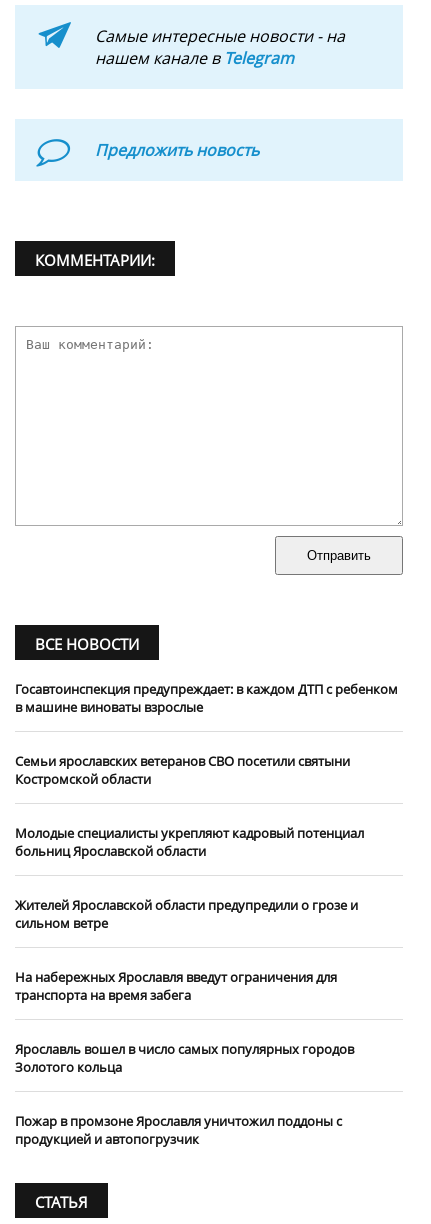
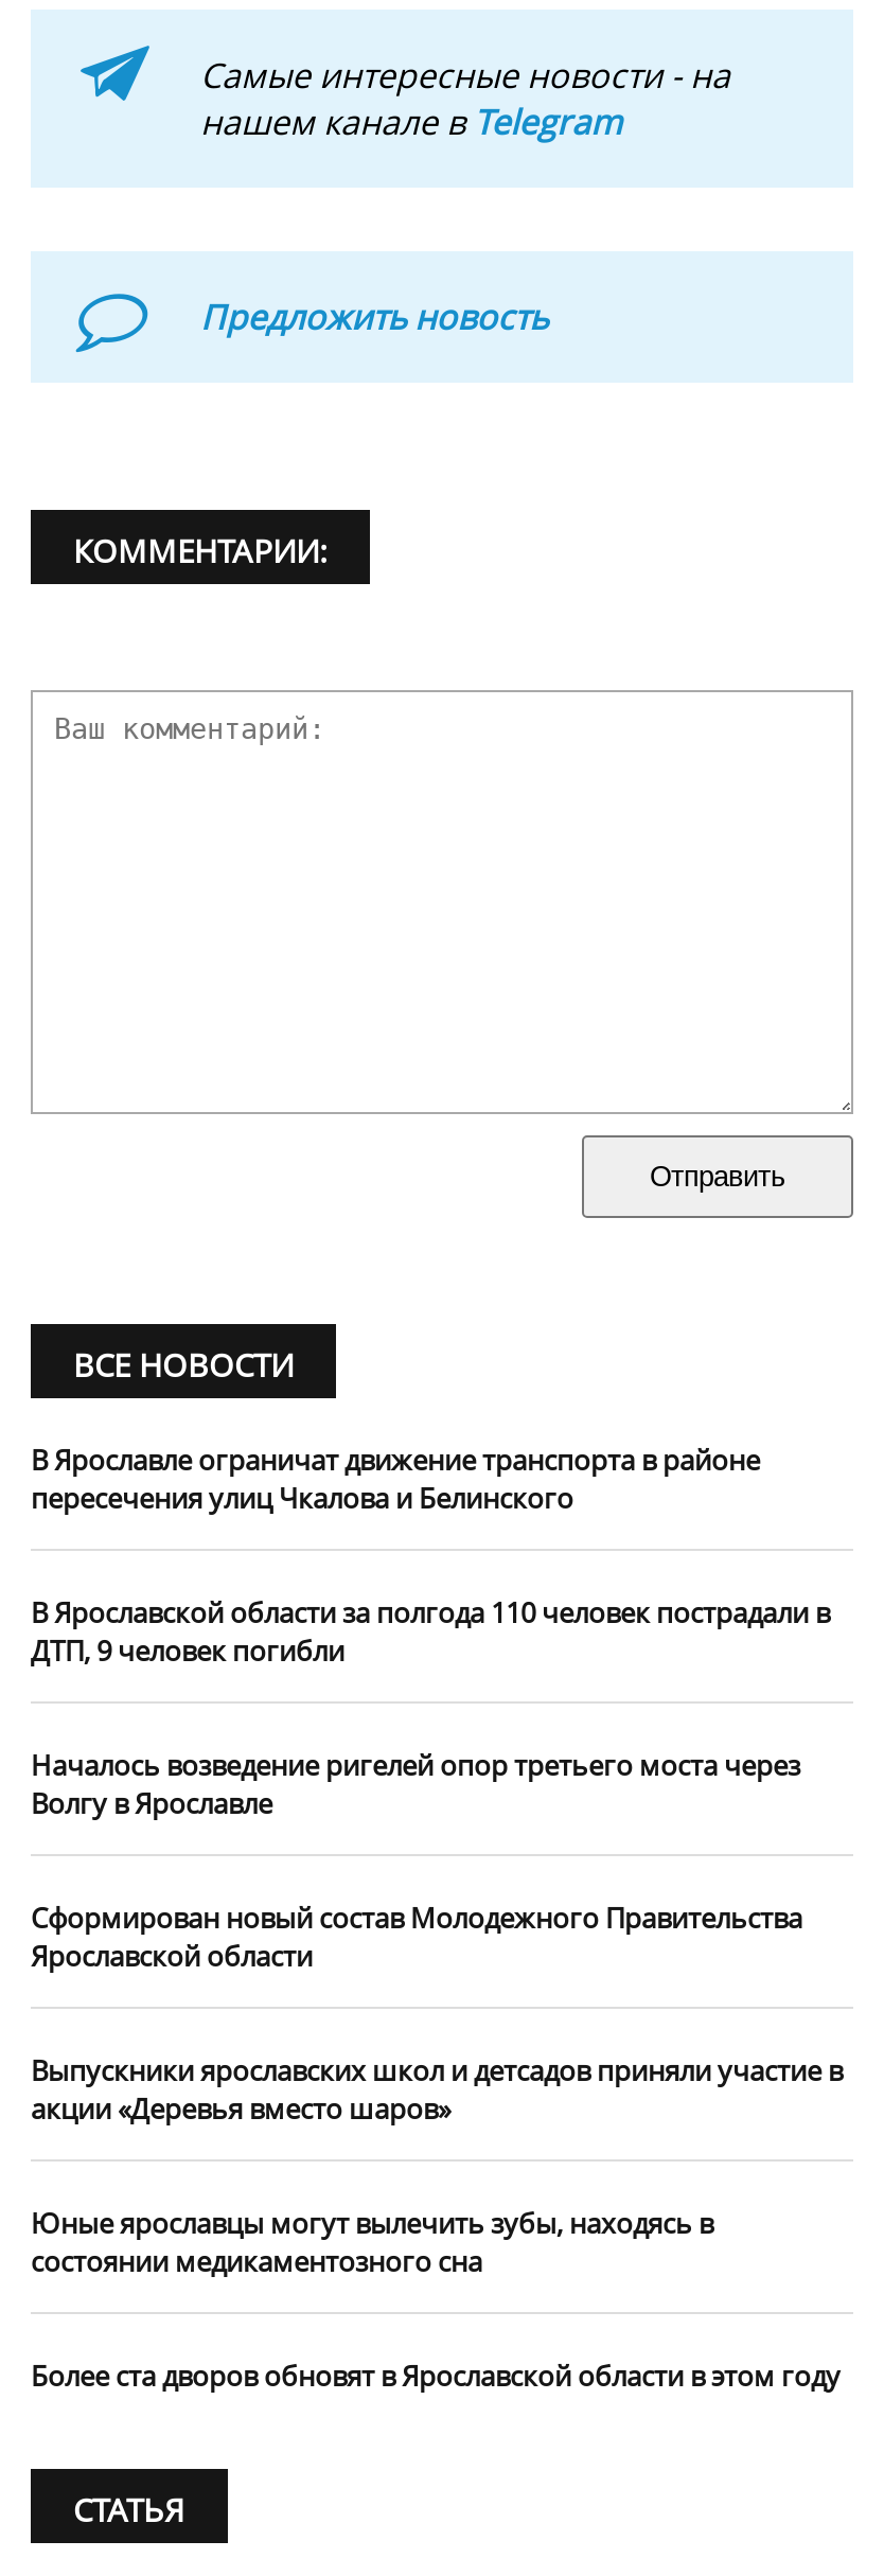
[15,680,398,716] Госавтоинспекция предупреждает: в каждом ДТП с ребенком | в машине виноваты взрослые -> [31,1440,760,1517] В Ярославле ограничат движение транспорта в районе | пересечения улиц Чкалова и Белинского
[15,752,350,788] Семьи ярославских ветеранов СВО посетили святыни | Костромской области -> [31,1593,830,1669] В Ярославской области за полгода 110 человек пострадали в | ДТП, 9 человек погибли
[15,824,364,860] Молодые специалисты укрепляют кадровый потенциал | больниц Ярославской области -> [31,1746,800,1822] Началось возведение ригелей опор третьего моста через | Волгу в Ярославле
[15,896,358,932] Жителей Ярославской области предупредили о грозе и | сильном ветре -> [31,1898,802,1975] Сформирован новый состав Молодежного Правительства | Ярославской области
[15,968,337,1004] На набережных Ярославля введут ограничения для | транспорта на время забега -> [31,2051,843,2127] Выпускники ярославских школ и детсадов приняли участие в | акции «Деревья вместо шаров»
[15,1040,354,1076] Ярославль вошел в число самых популярных городов | Золотого кольца -> [31,2203,713,2280] Юные ярославцы могут вылечить зубы, находясь в | состоянии медикаментозного сна
[15,1112,342,1148] Пожар в промзоне Ярославля уничтожил поддоны с | продукцией и автопогрузчик -> [31,2356,841,2394] Более ста дворов обновят в Ярославской области в этом году

